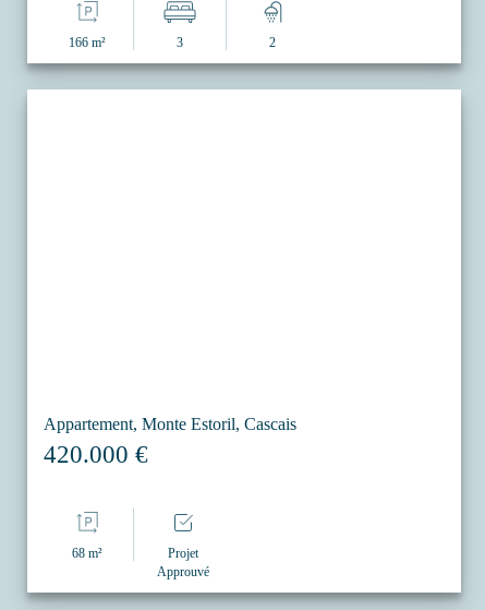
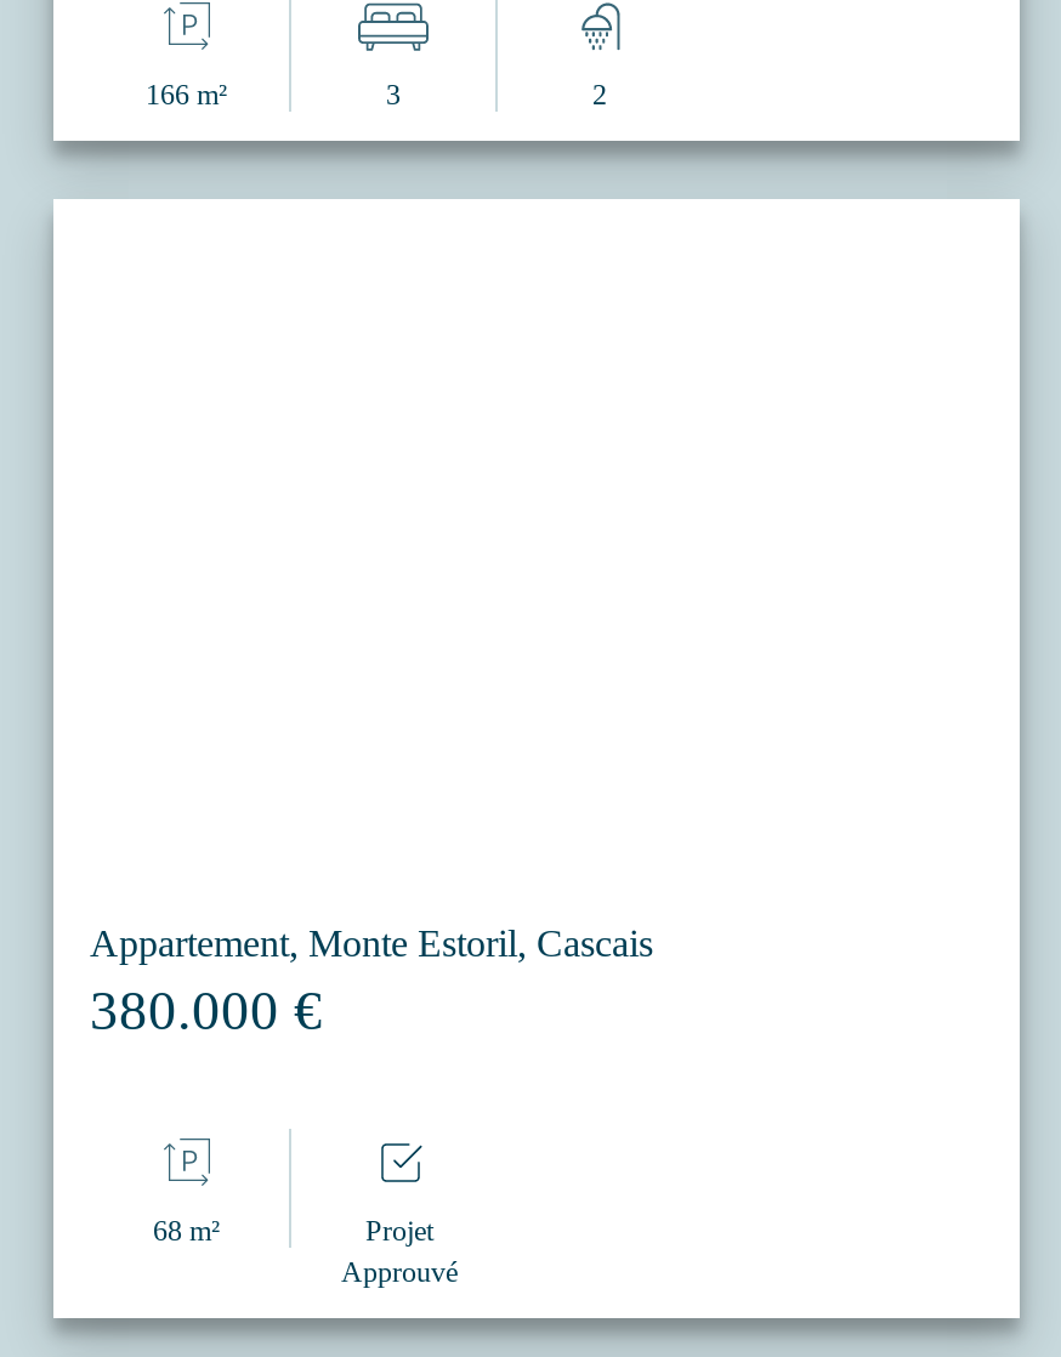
[44,440,148,468] 420.000 € -> [90,980,323,1040] 380.000 €

